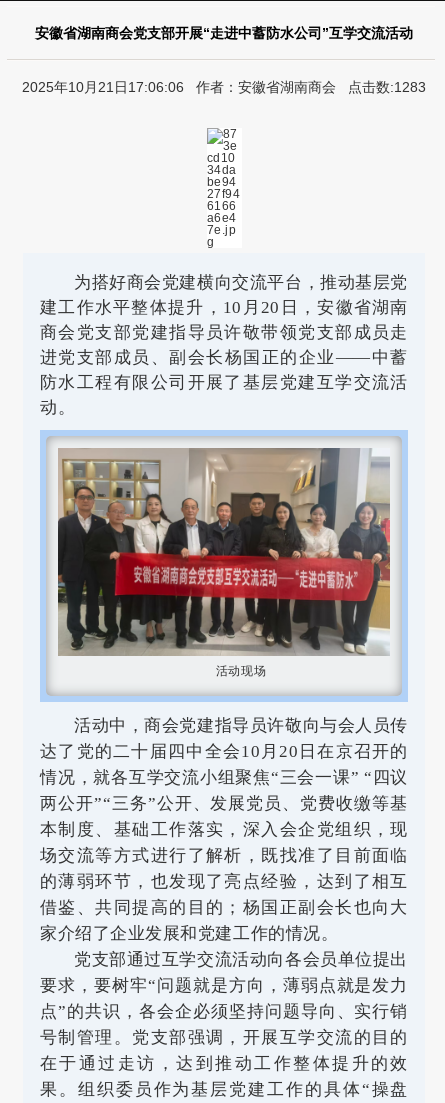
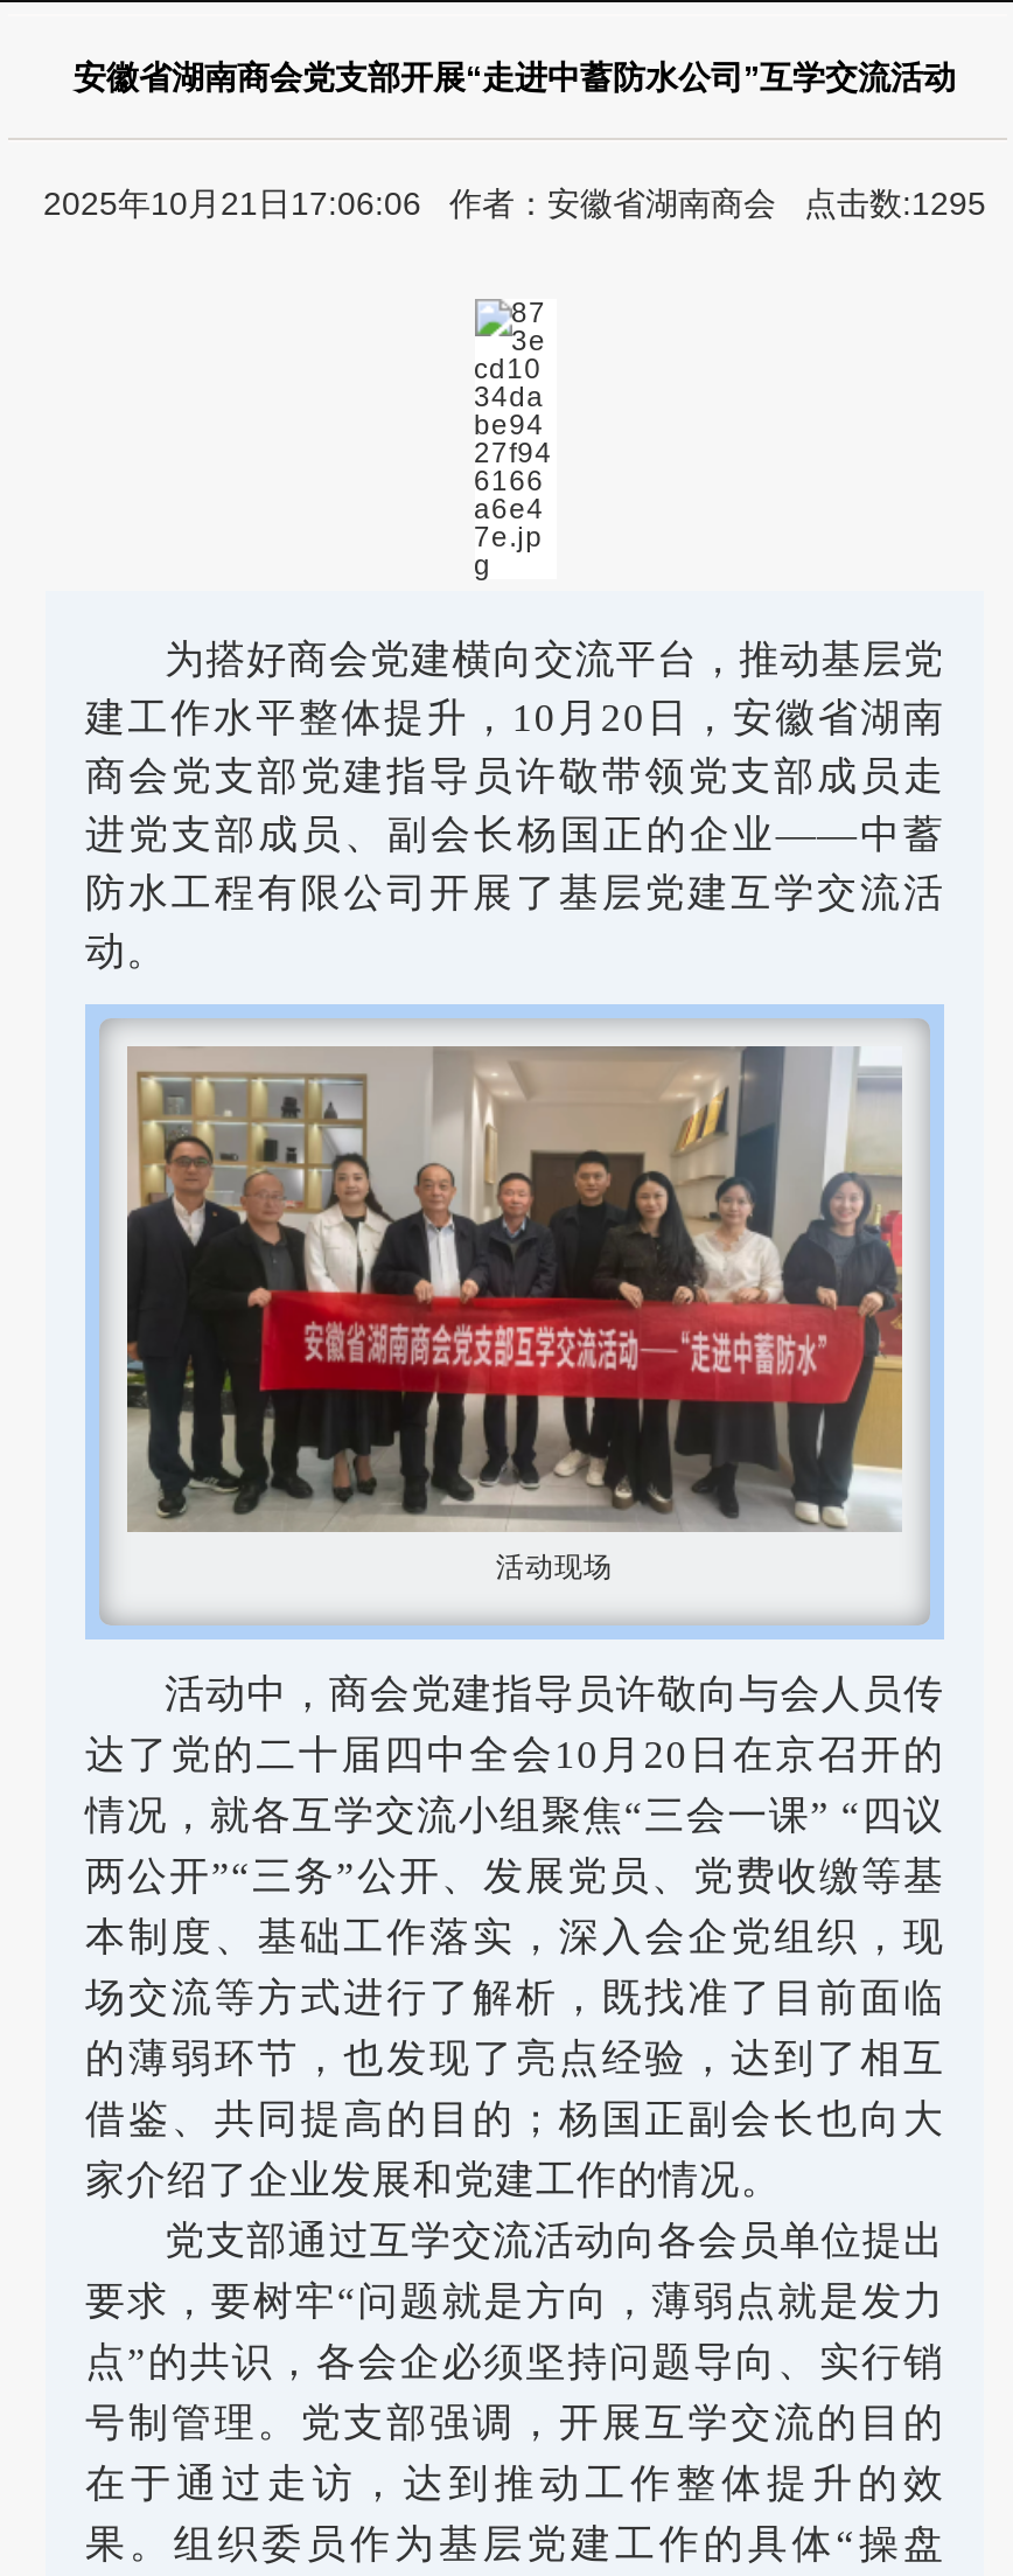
[22,79,426,95] 2025年10月21日17:06:06 作者：安徽省湖南商会 点击数:1283 -> [43,185,986,222] 2025年10月21日17:06:06 作者：安徽省湖南商会 点击数:1295

